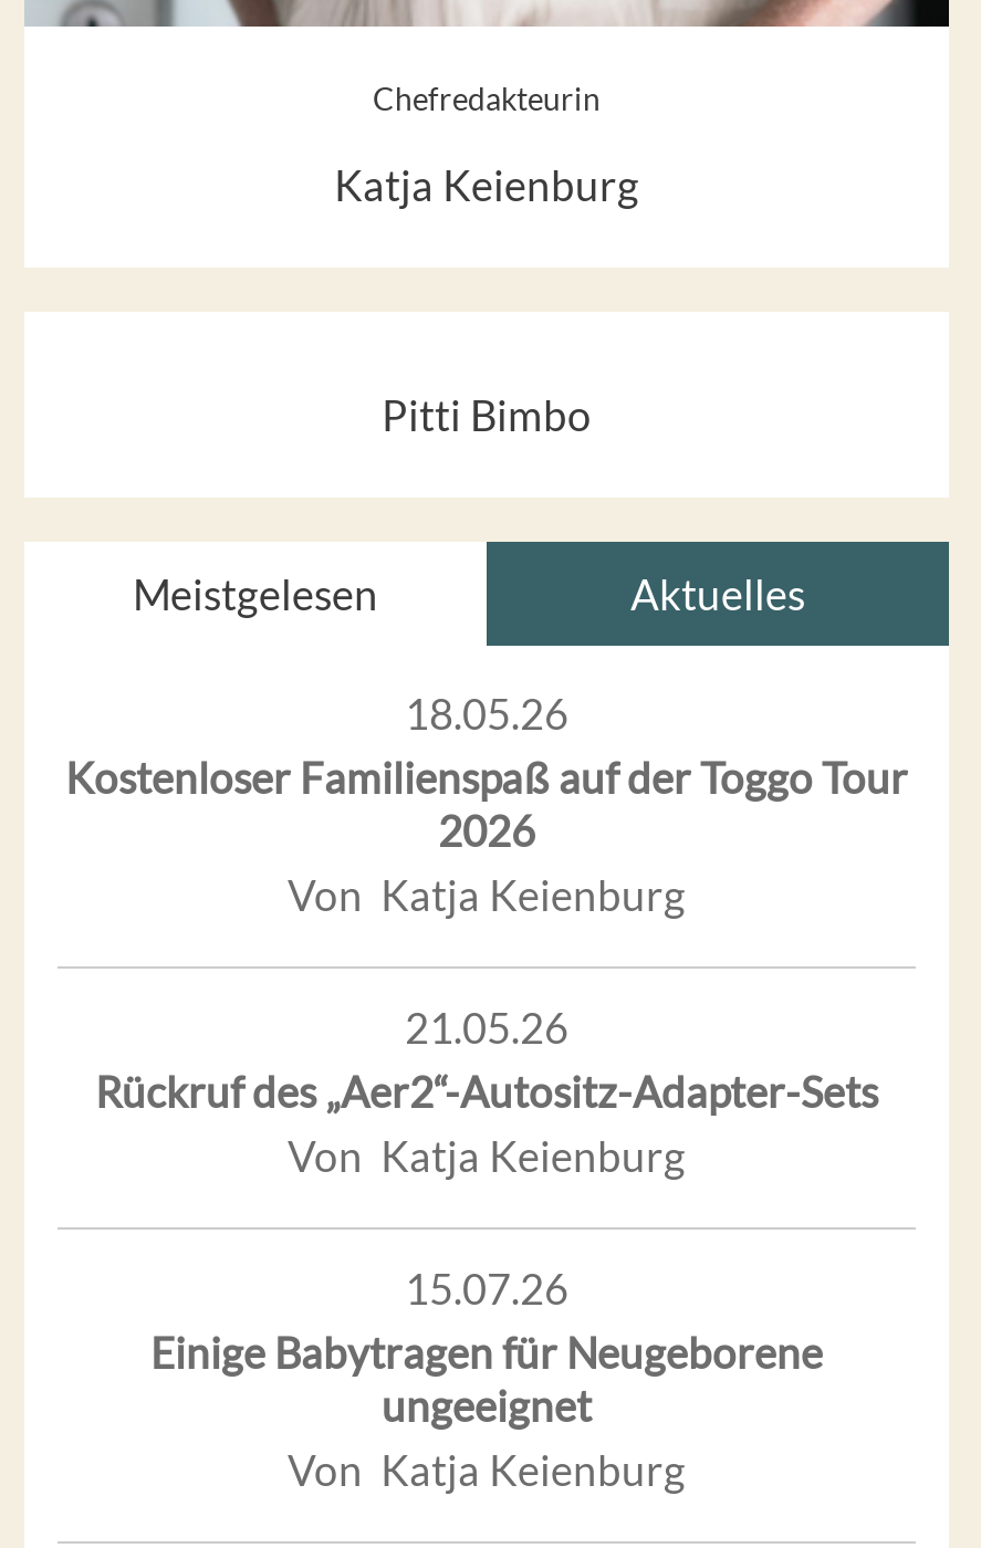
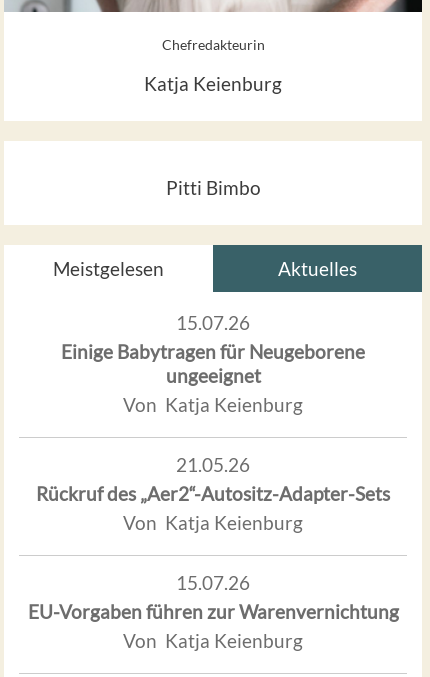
[65,688,908,856] 18.05.26 | Kostenloser Familienspaß auf der Toggo Tour | 2026 -> [176,311,250,334] 15.07.26
none -> [27,600,398,623] EU-Vorgaben führen zur Warenvernichtung
moved [150,1328,823,1431] -> [61,340,365,387]: Einige Babytragen für Neugeborene | ungeeignet

